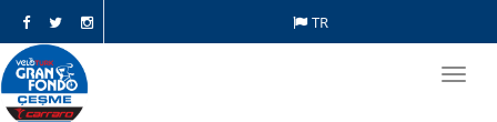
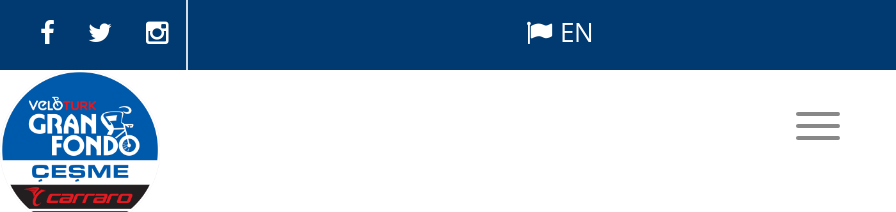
[312,12,328,32] TR -> [560,14,594,50] EN

